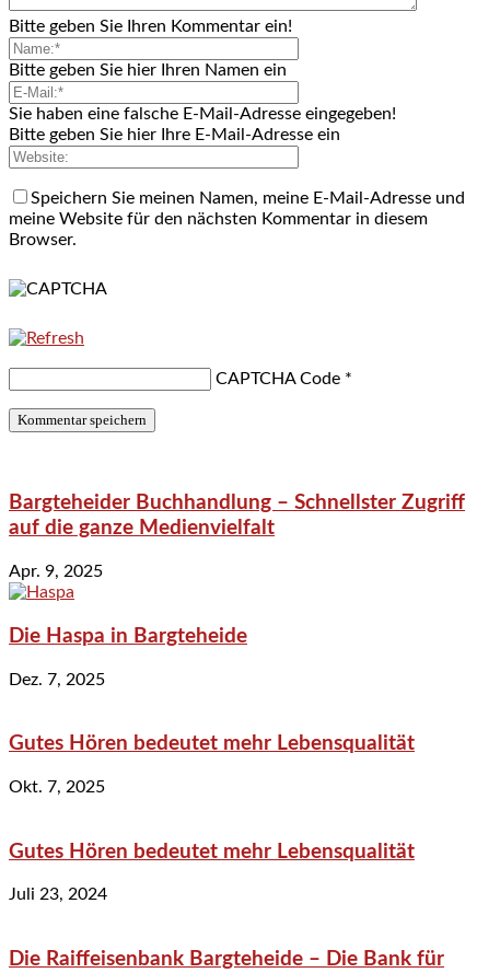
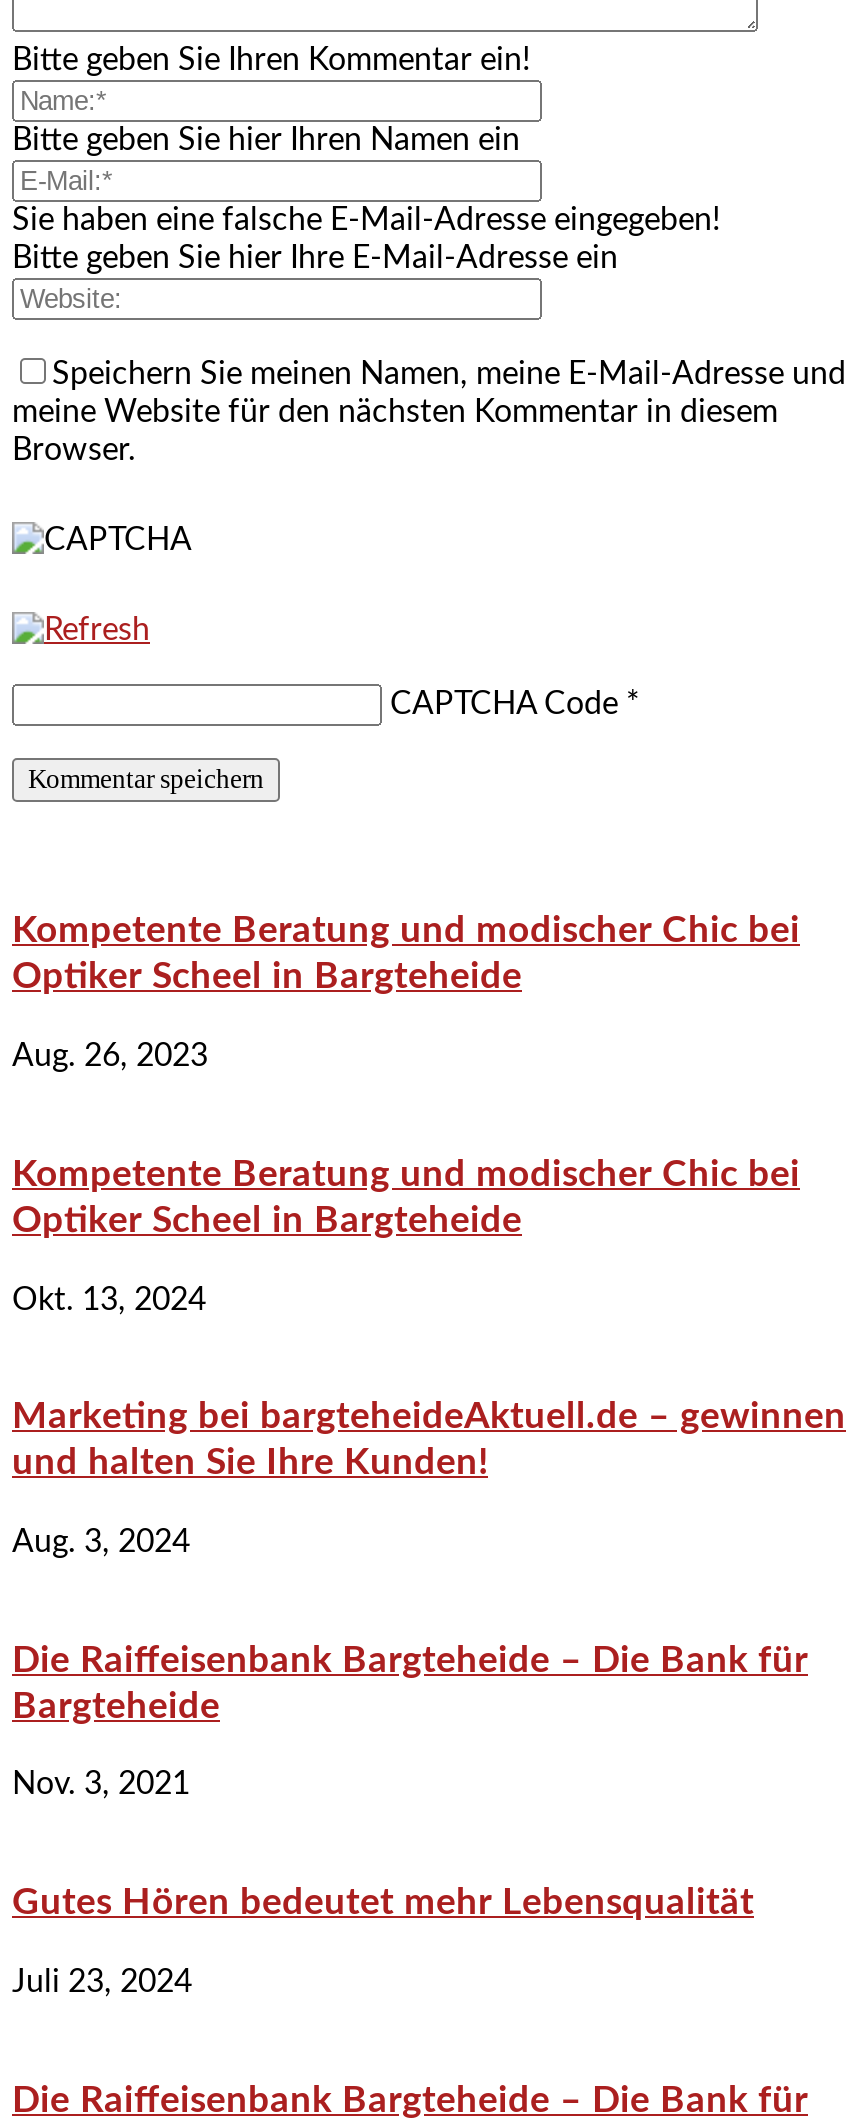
[9,493,465,796] Bargteheider Buchhandlung – Schnellster Zugriff | auf die ganze Medienvielfalt | Apr. 9, 2025 | Die Haspa in Bargteheide | Dez. 7, 2025 | Gutes Hören bedeutet mehr Lebensqualität | Okt. 7, 2025 -> [12,913,846,1801] Kompetente Beratung und modischer Chic bei | Optiker Scheel in Bargteheide | Aug. 26, 2023 | Kompetente Beratung und modischer Chic bei | Optiker Scheel in Bargteheide | Okt. 13, 2024 | Marketing bei bargteheideAktuell.de – gewinnen | und halten Sie Ihre Kunden! | Aug. 3, 2024 | Die Raiffeisenbank Bargteheide – Die Bank für | Bargteheide | Nov. 3, 2021

